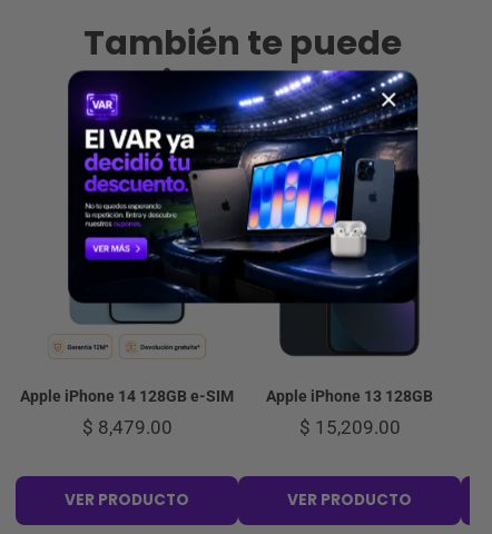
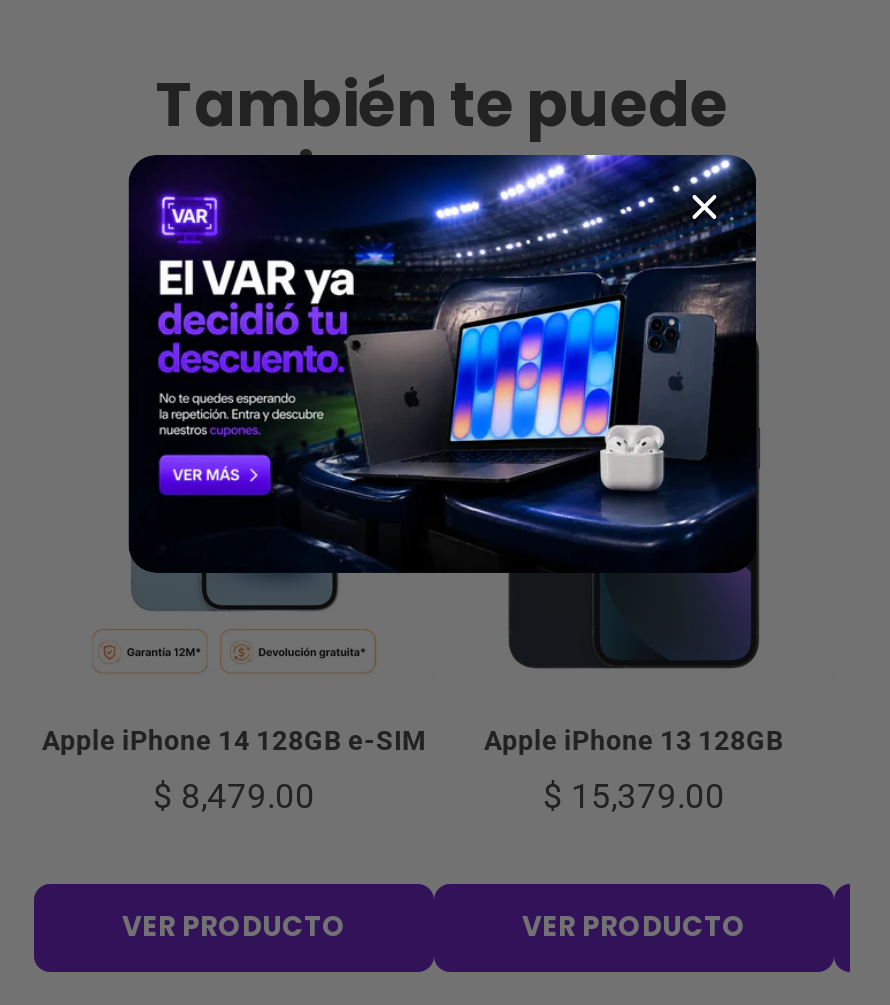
[299,416,400,438] $ 15,209.00 -> [543,775,725,815] $ 15,379.00

